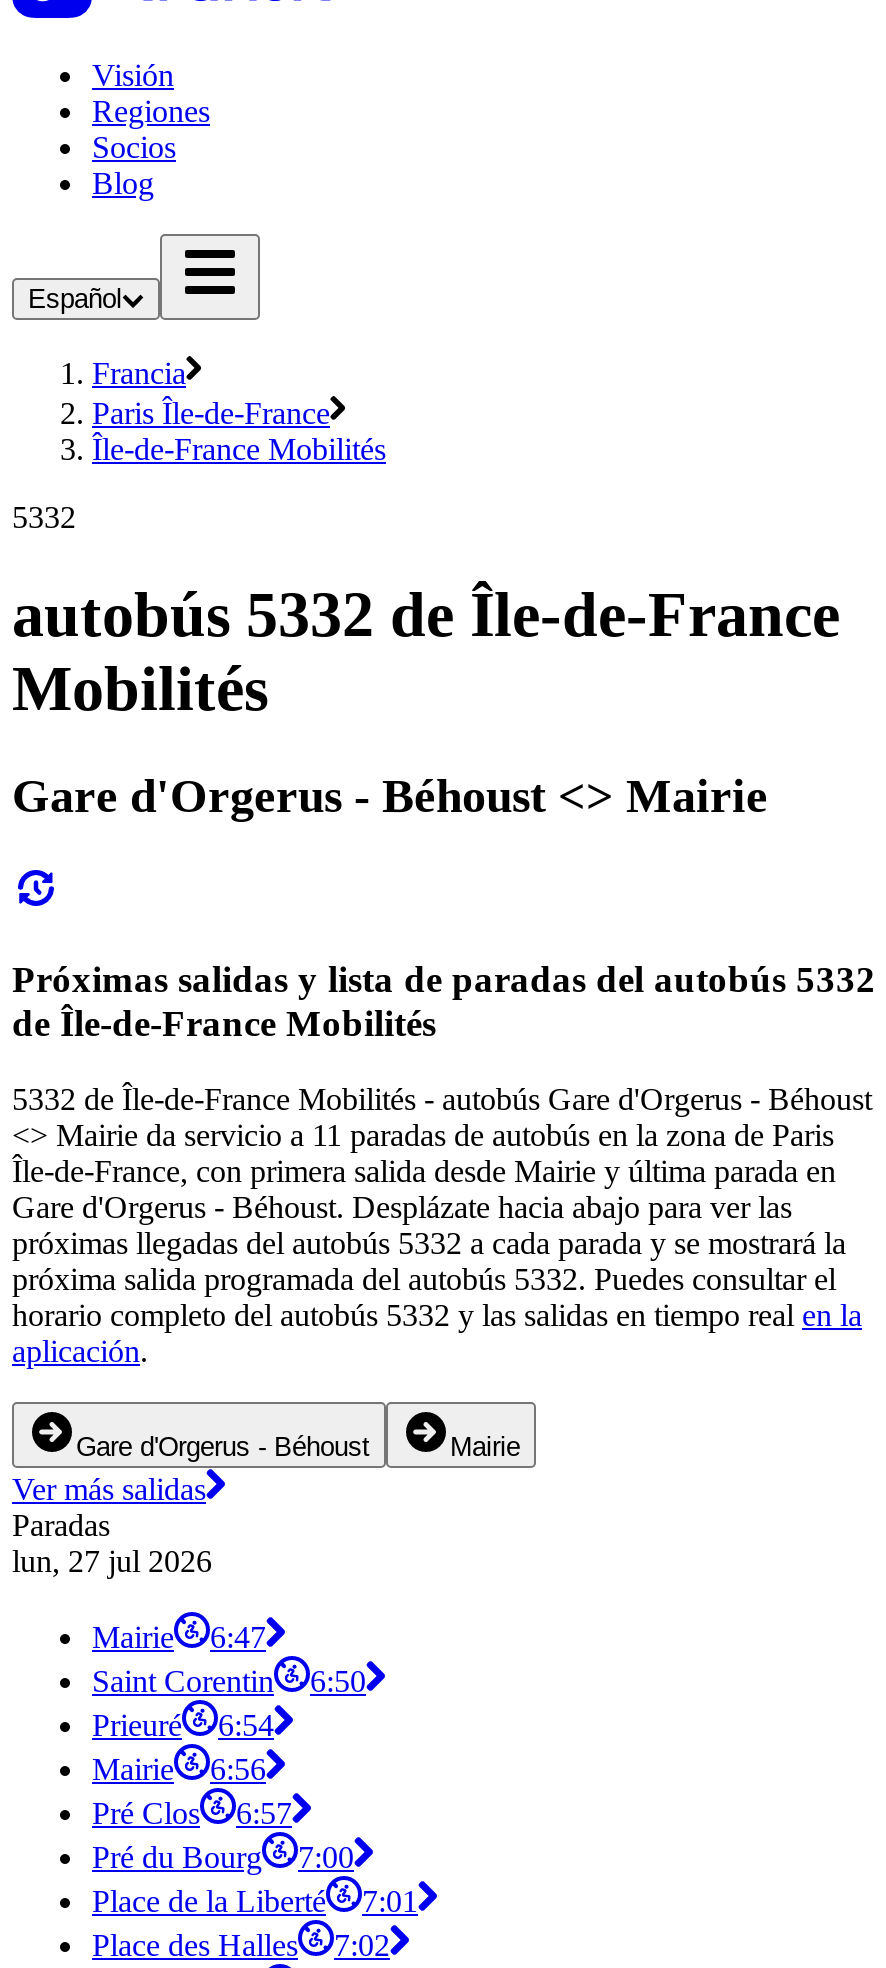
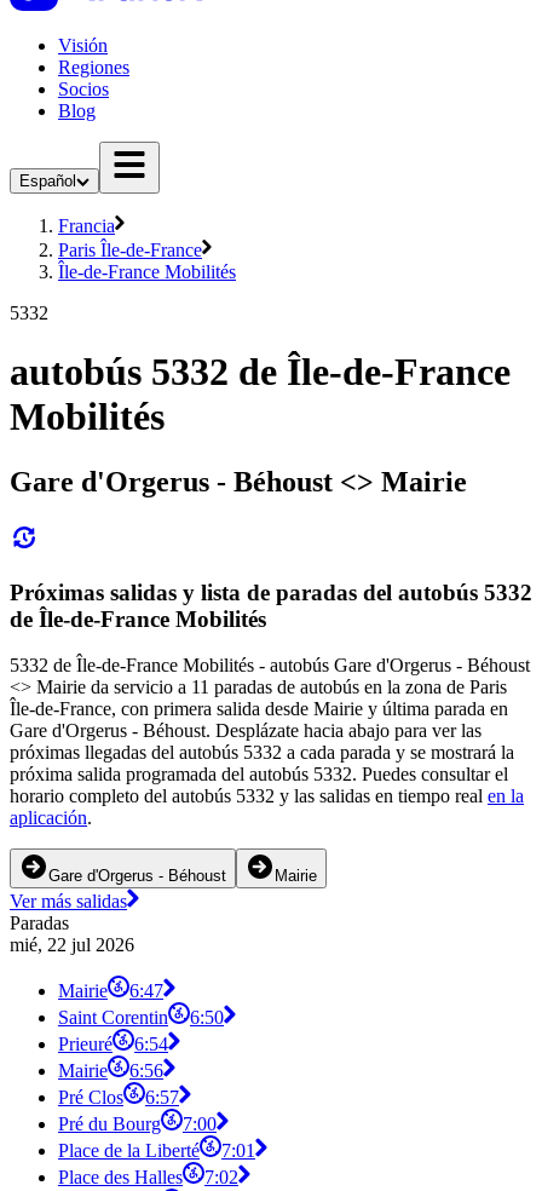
[12,1544,212,1578] lun, 27 jul 2026 -> [10,935,134,955] mié, 22 jul 2026

